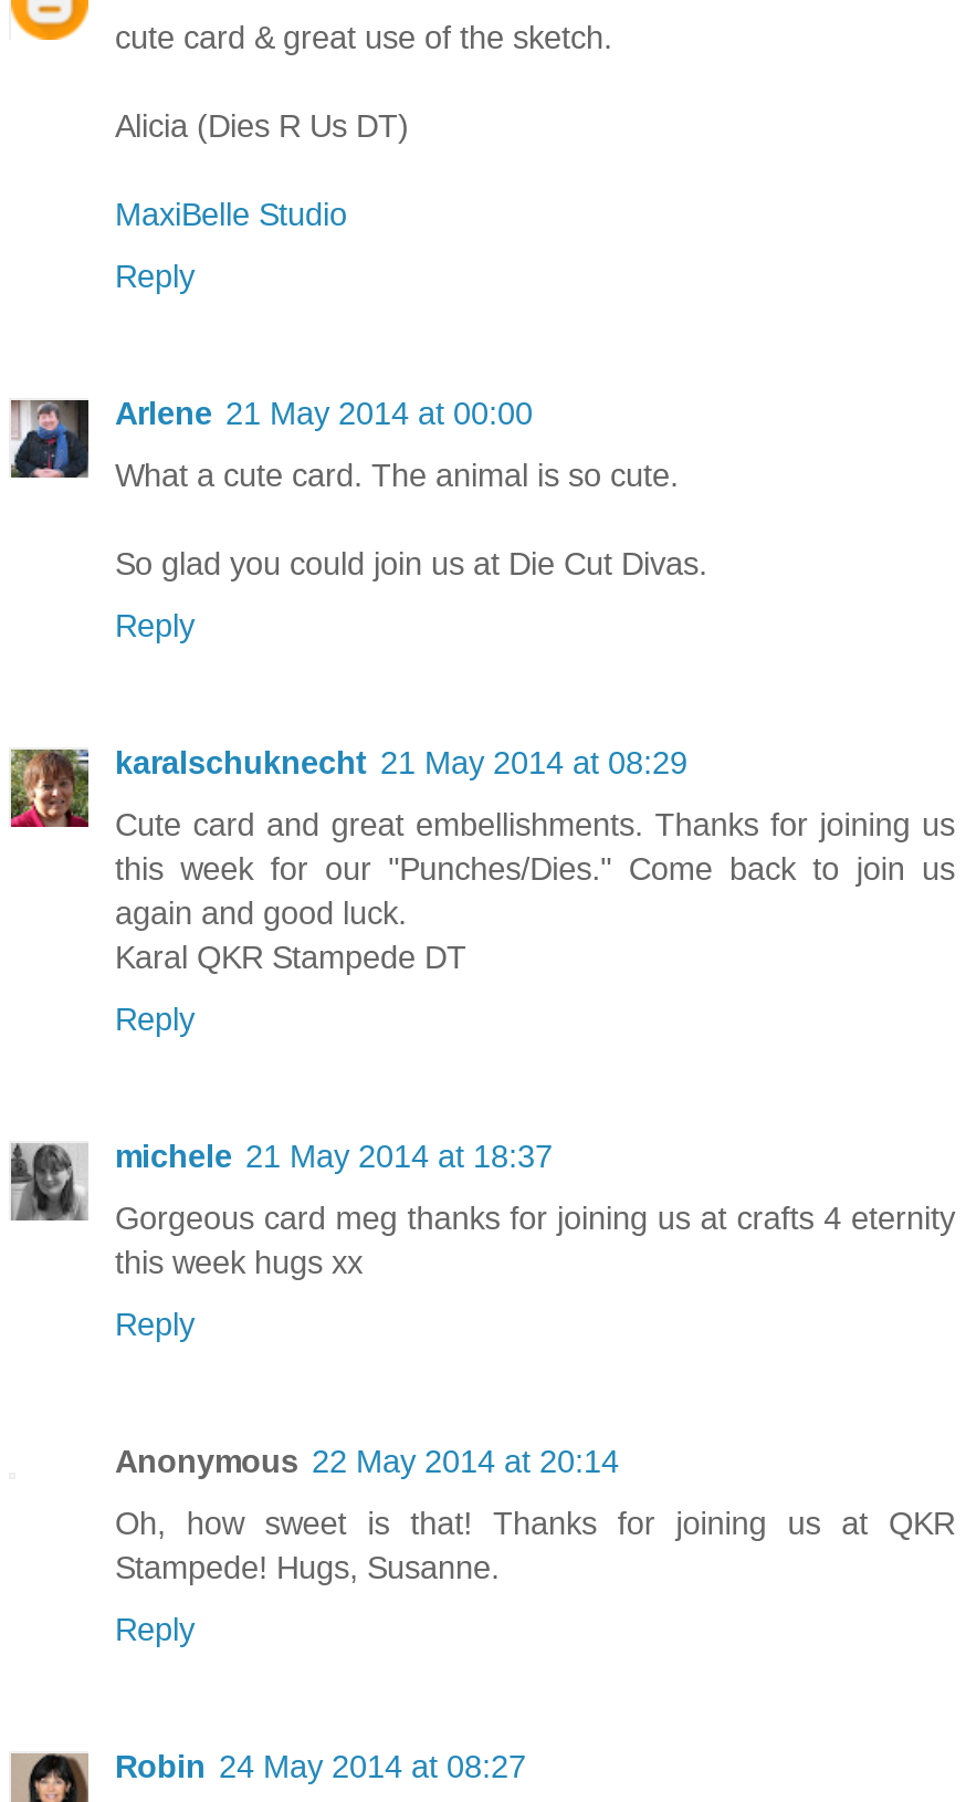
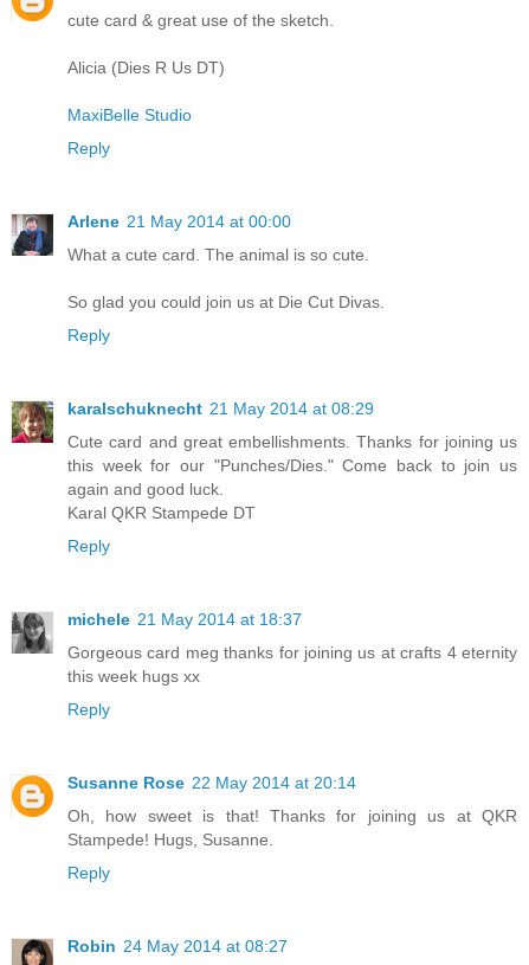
none -> [11,774,54,818] [image]
[115,1444,619,1479] Anonymous 22 May 2014 at 20:14 -> [67,773,356,792] Susanne Rose 22 May 2014 at 20:14

